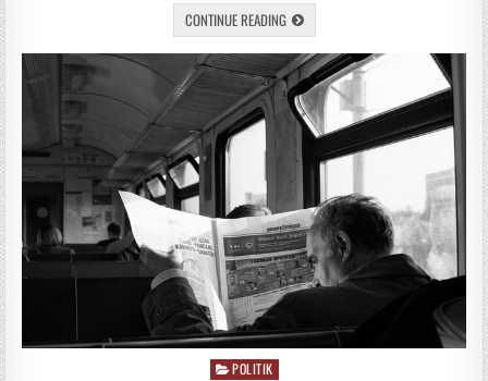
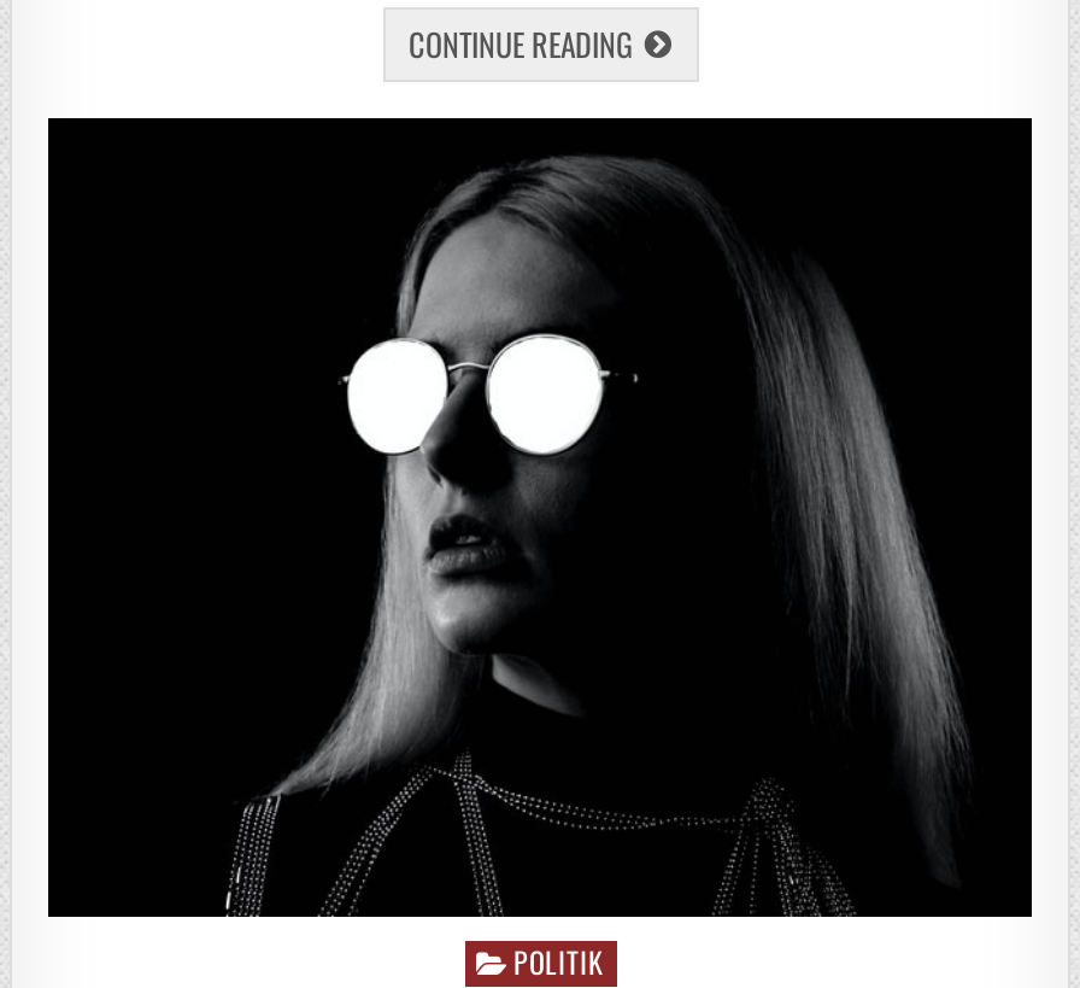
[22,53,466,349] [image] -> [51,116,1029,919] [image]

